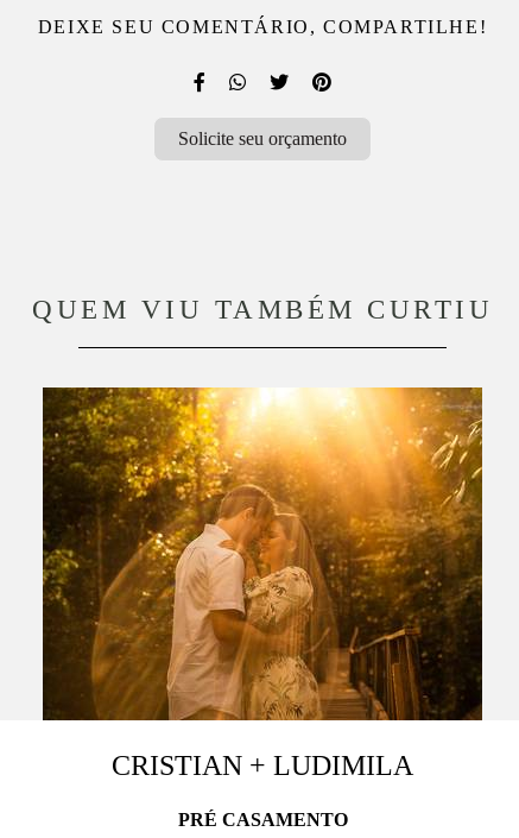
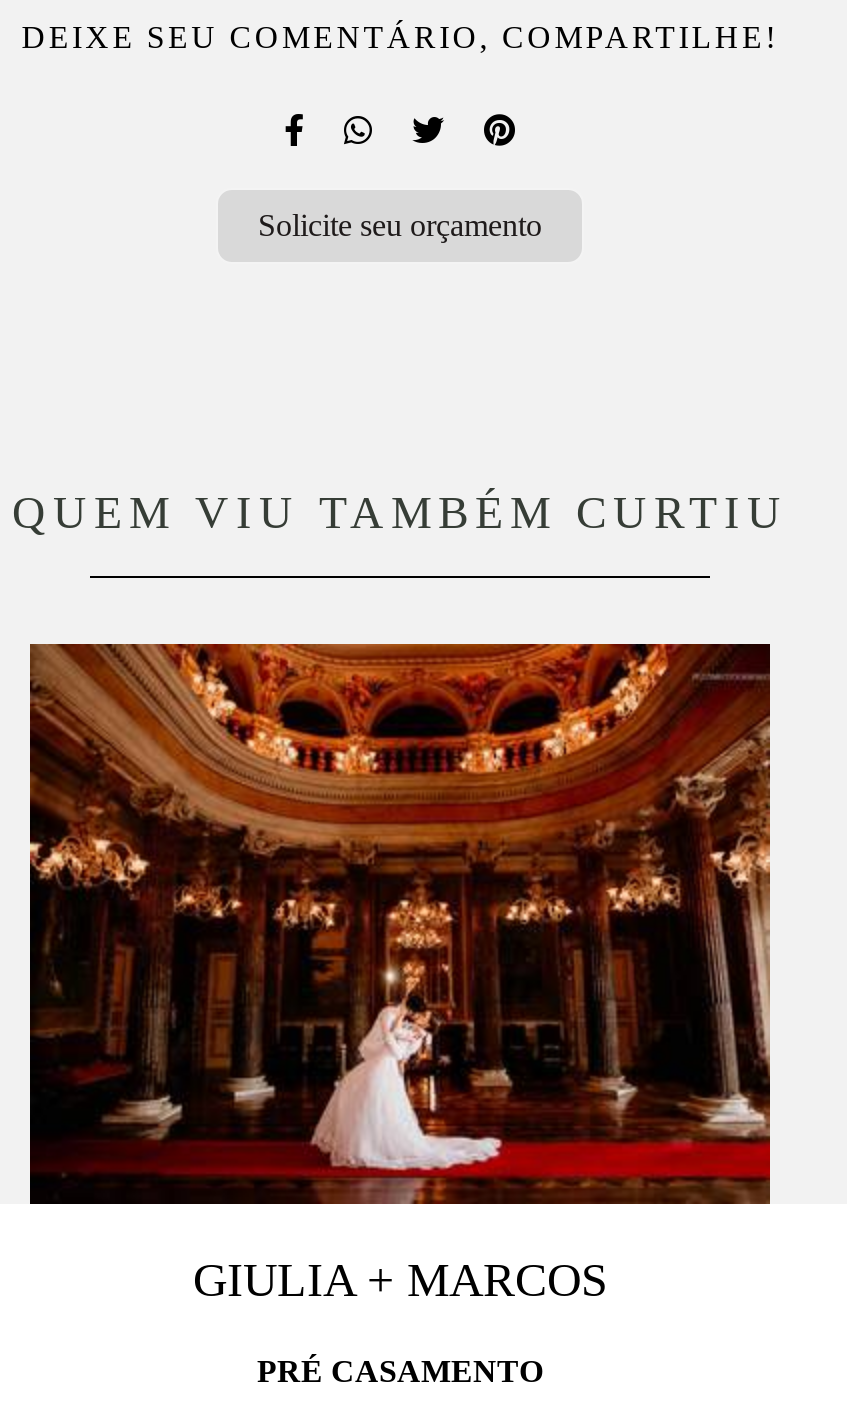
[42,386,483,781] [image] | CRISTIAN + LUDIMILA -> [28,642,772,1307] [image] | GIULIA + MARCOS

